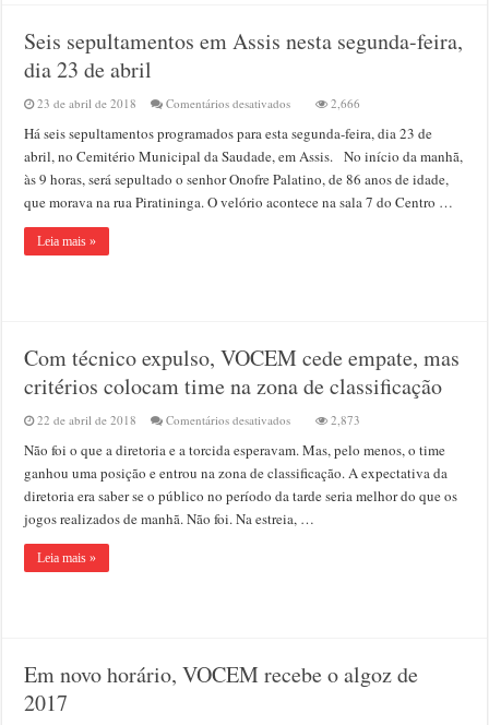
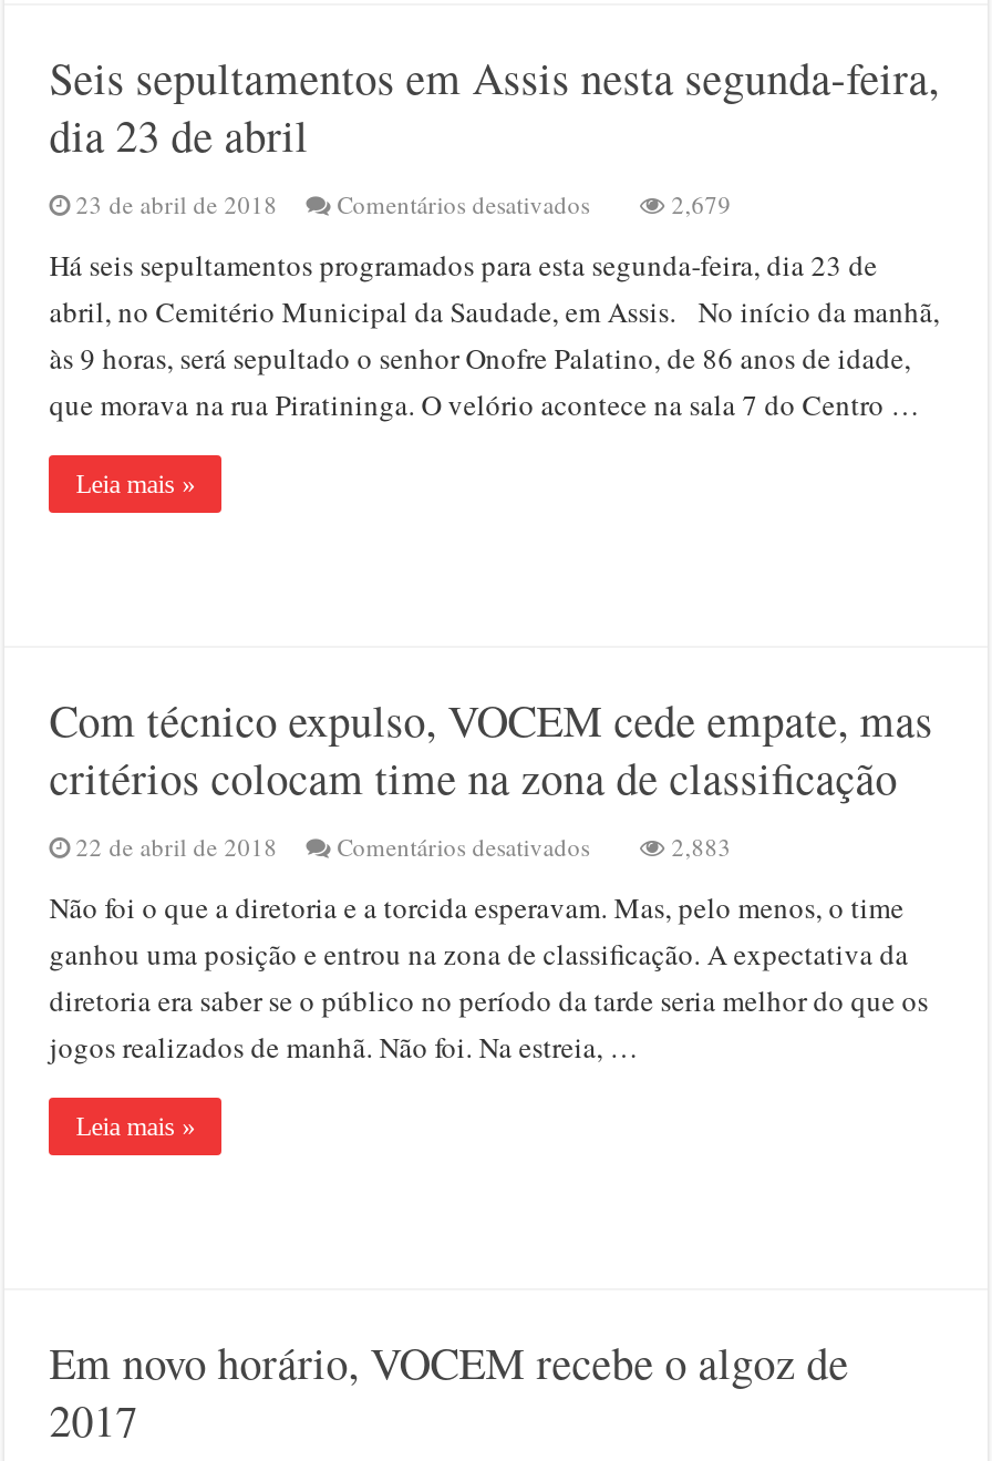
[331,95,360,111] 2,666 -> [671,187,731,221] 2,679
[331,412,360,428] 2,873 -> [671,830,731,863] 2,883

